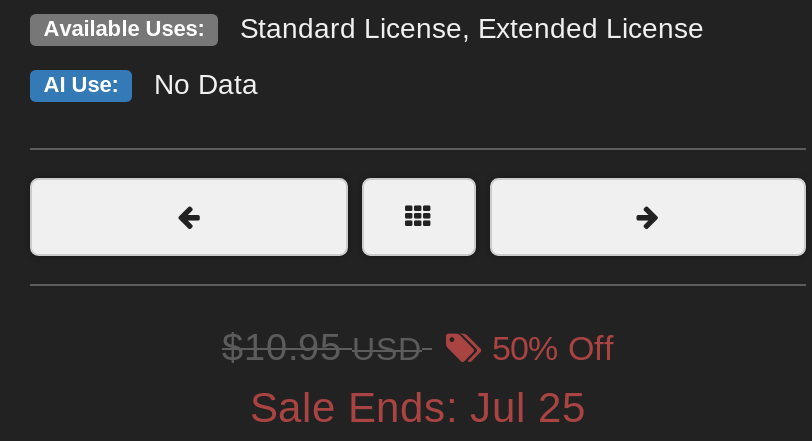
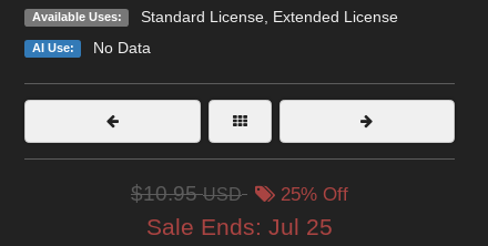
[482,330,614,368] 50% Off -> [275,184,348,205] 25% Off

